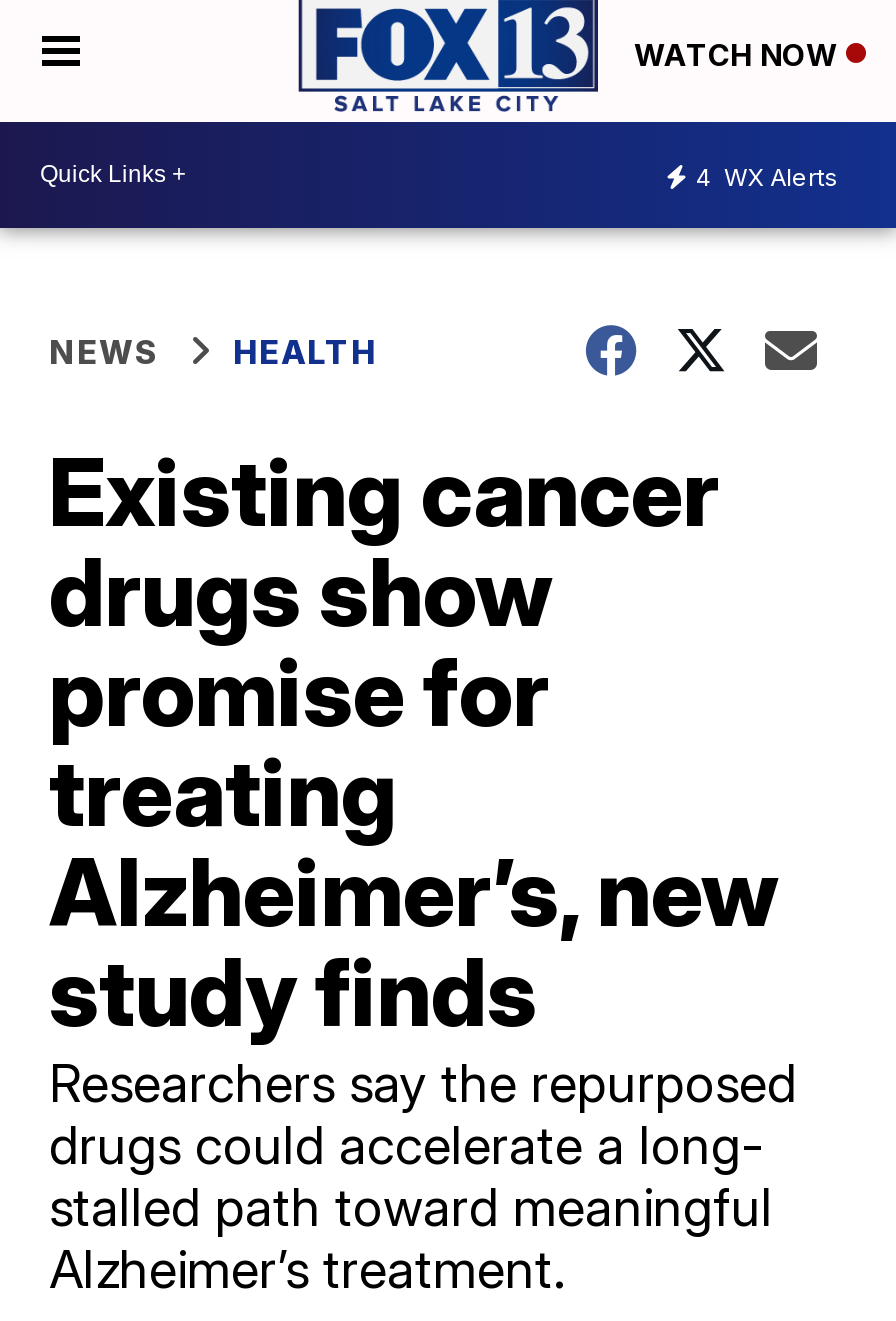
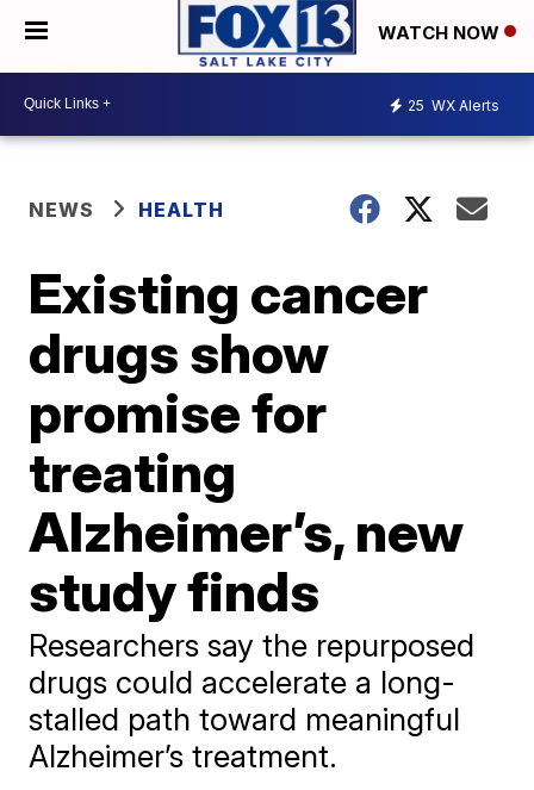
[696,162,838,192] 4 WX Alerts -> [408,97,499,115] 25 WX Alerts

